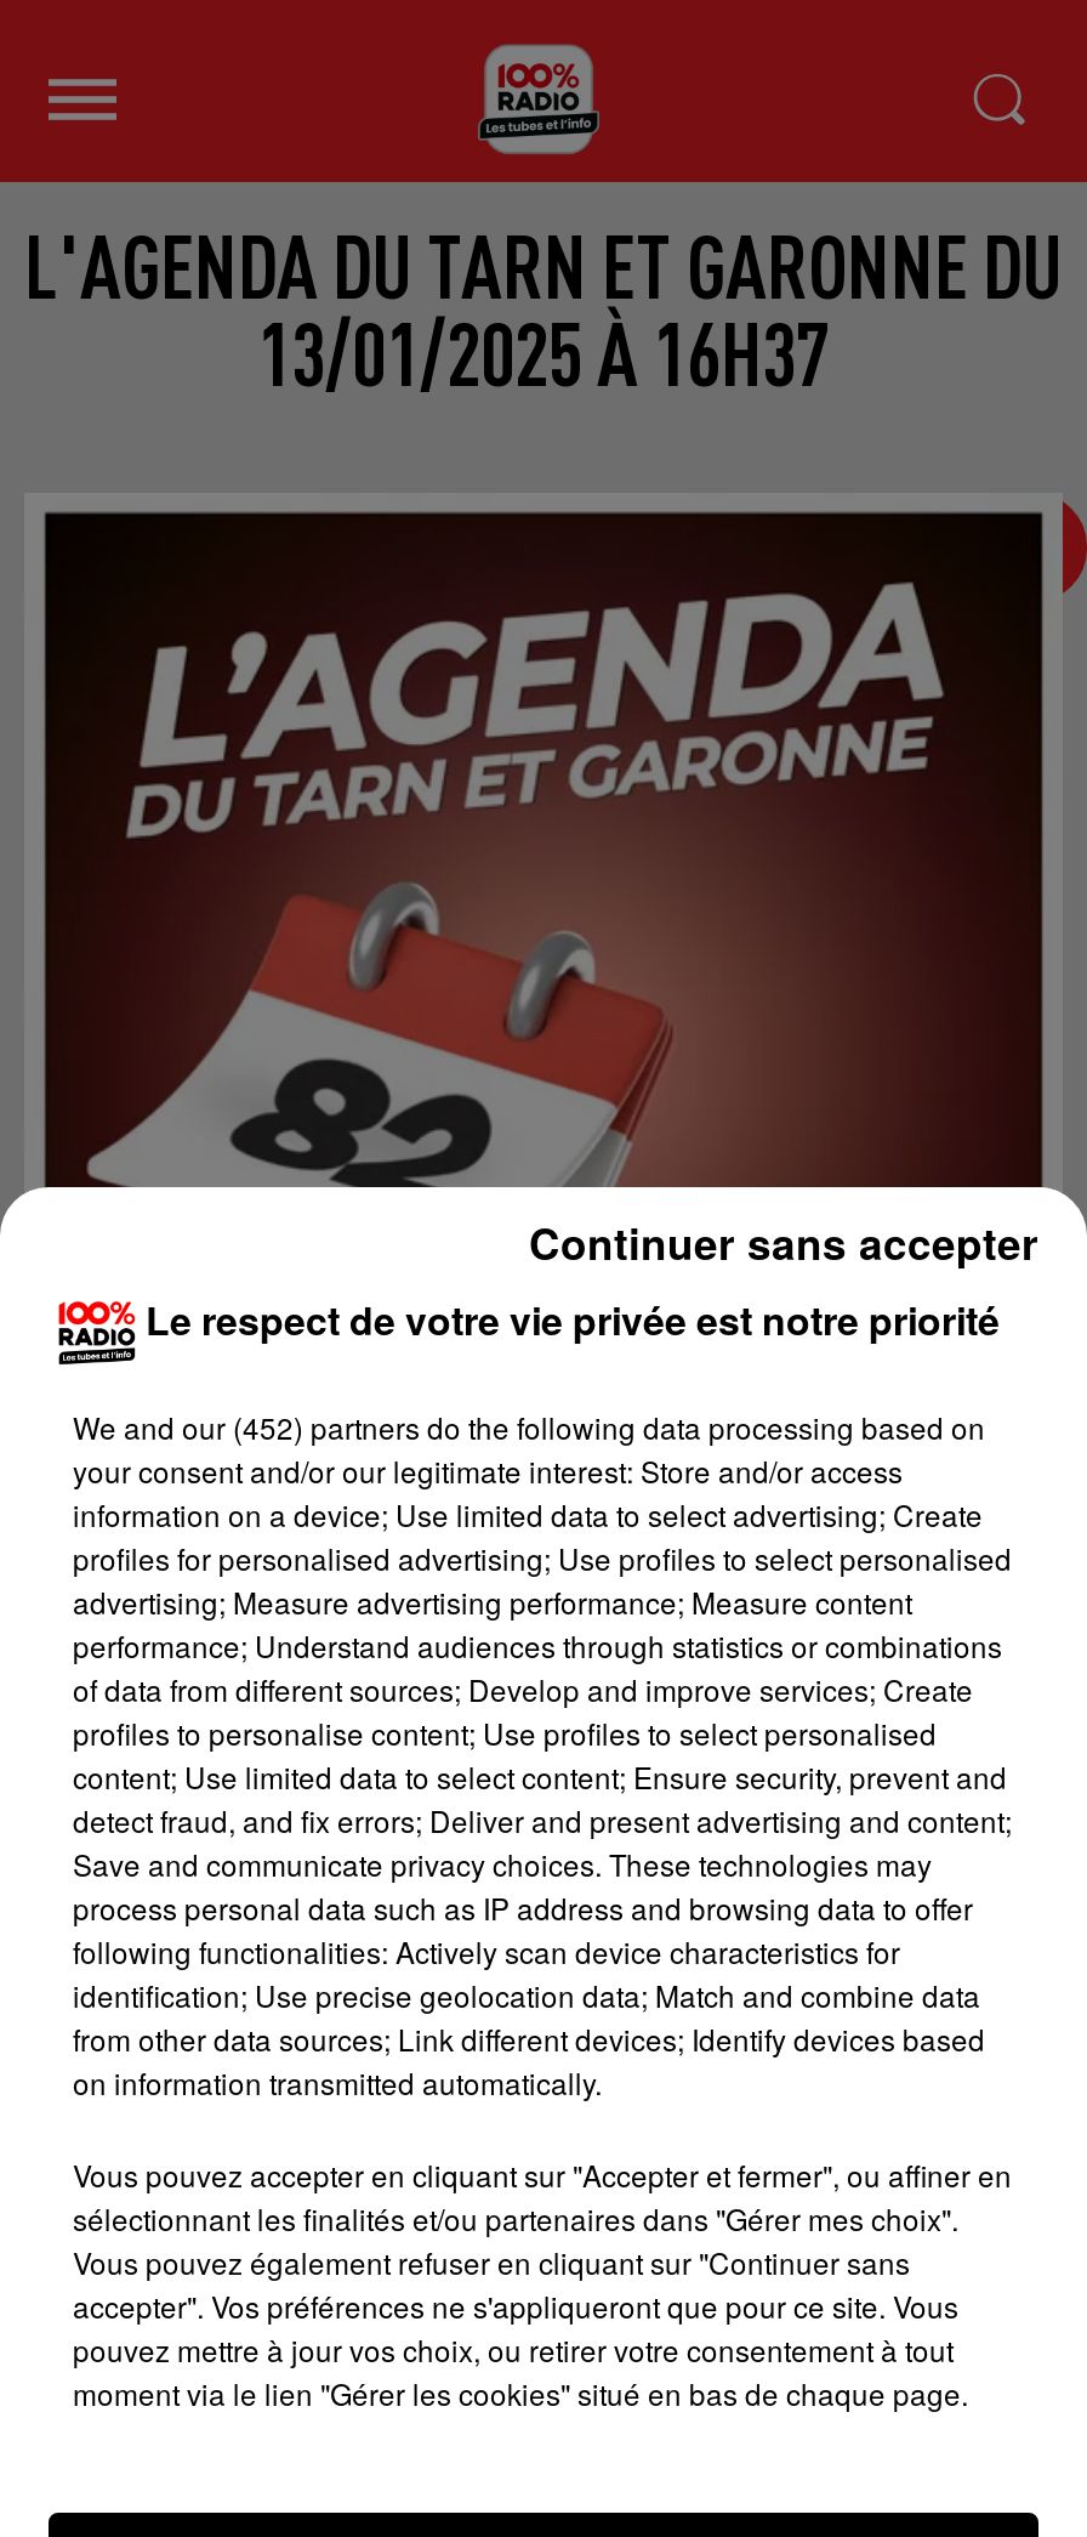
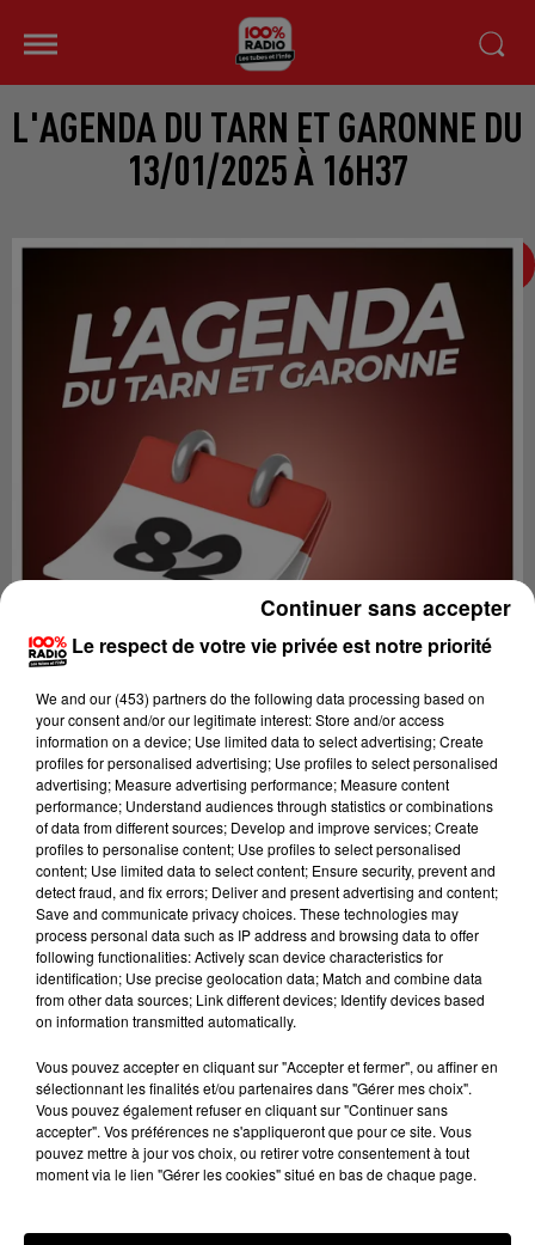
[73,1406,985,1447] We and our (452) partners do the following data processing based on -> [36,688,485,708] We and our (453) partners do the following data processing based on

